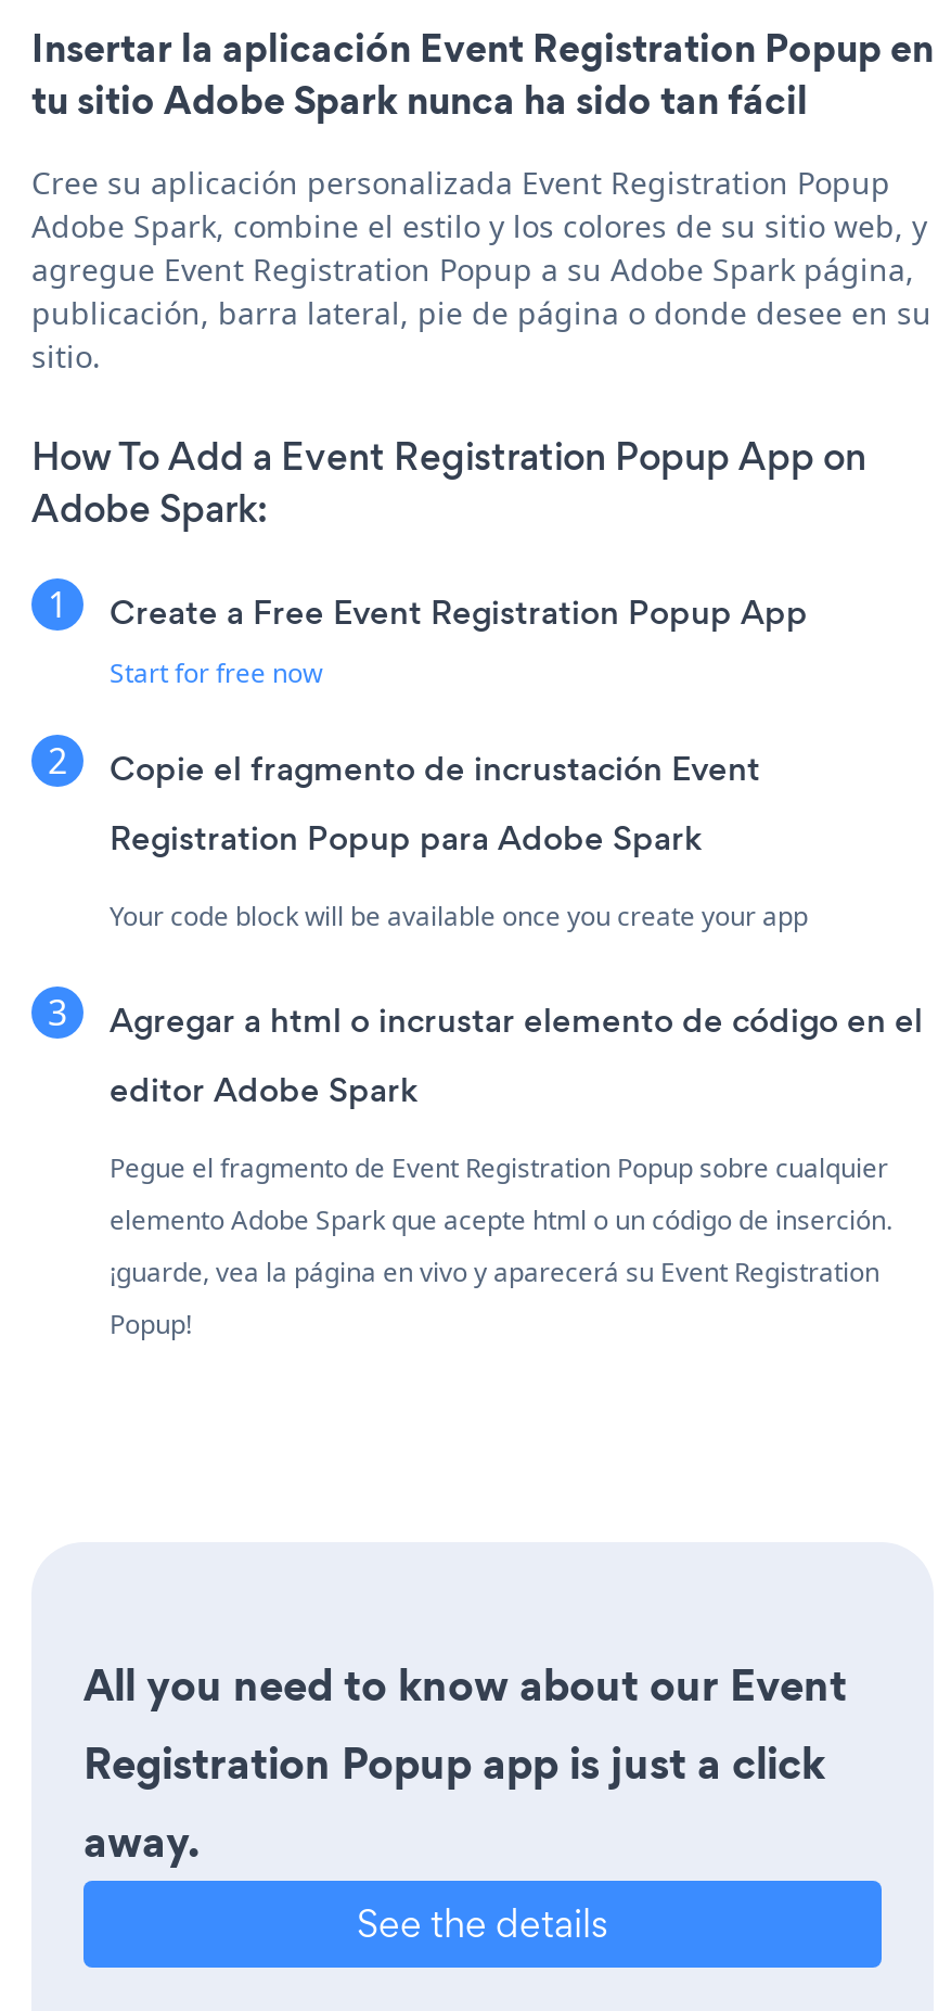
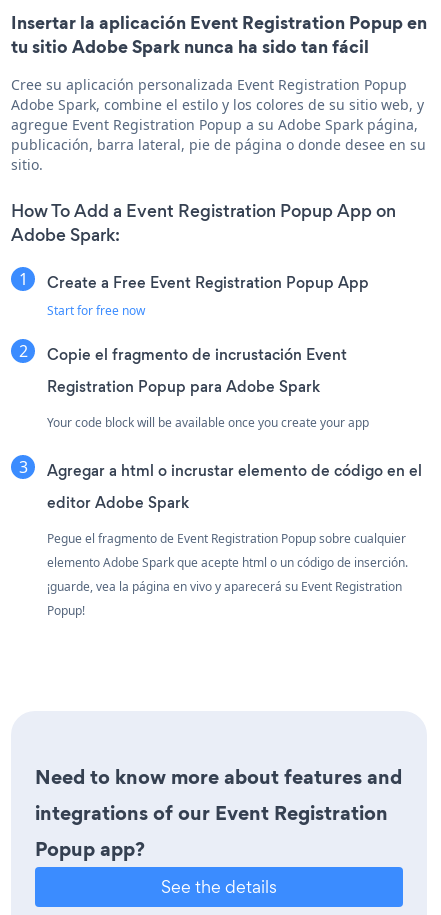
[83,1654,847,1871] All you need to know about our Event | Registration Popup app is just a click | away. -> [35,763,402,863] Need to know more about features and | integrations of our Event Registration | Popup app?

